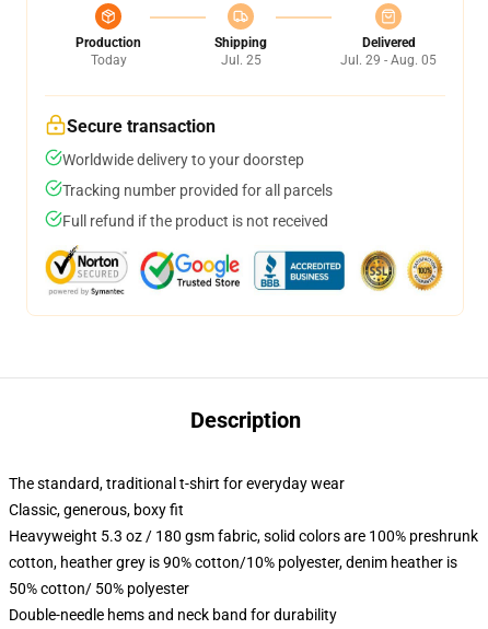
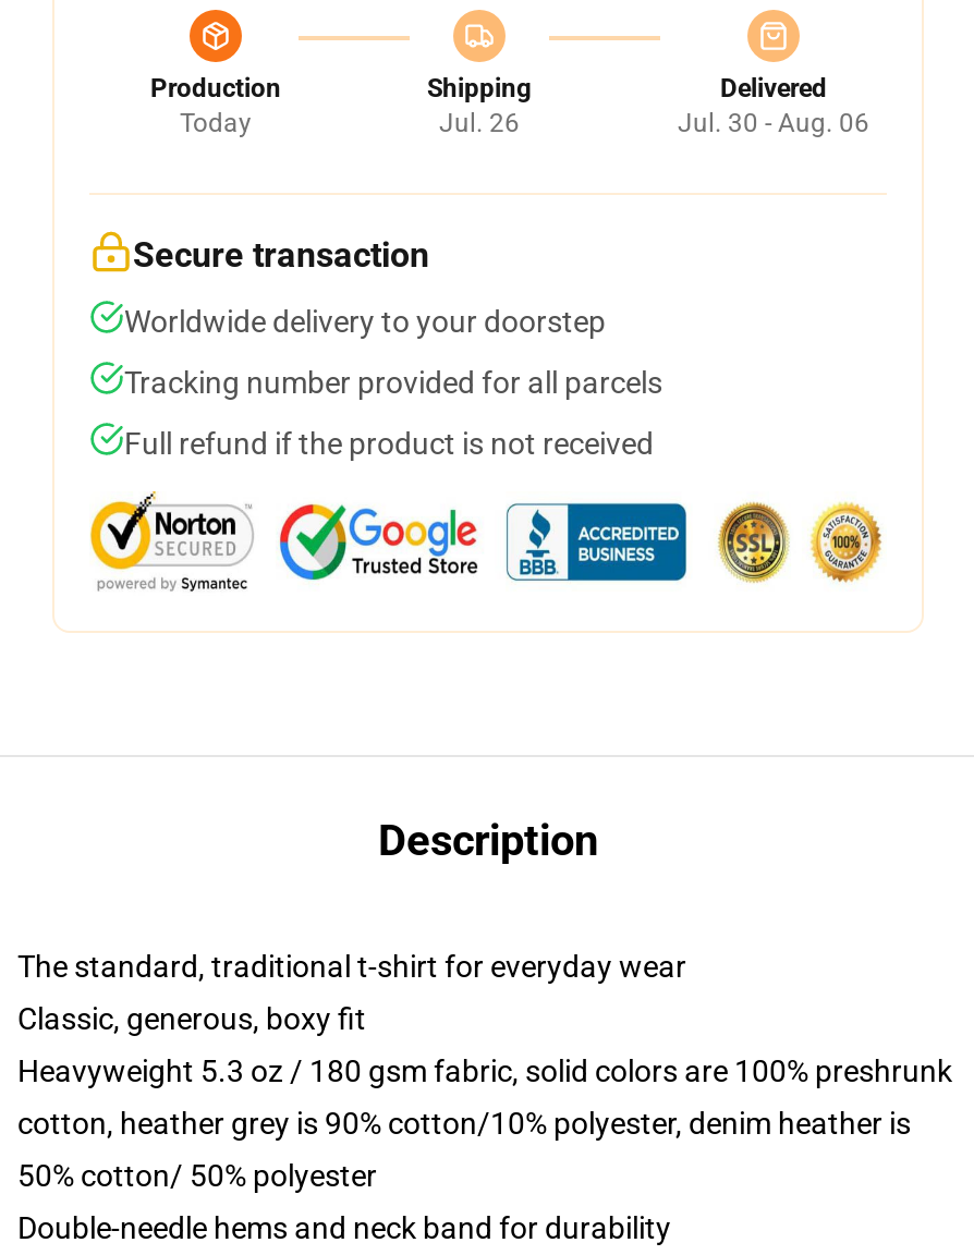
[220,53,261,68] Jul. 25 -> [439,108,520,138] Jul. 26
[340,53,437,68] Jul. 29 - Aug. 05 -> [678,108,869,138] Jul. 30 - Aug. 06

